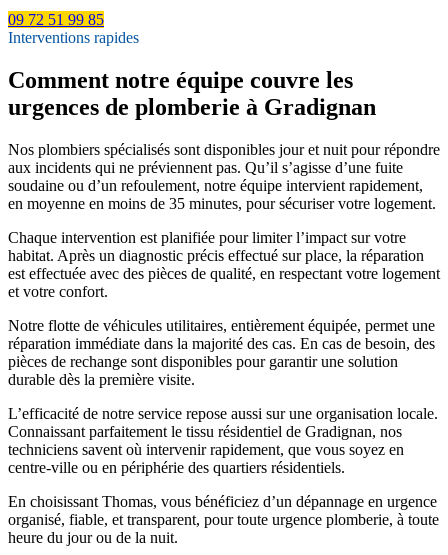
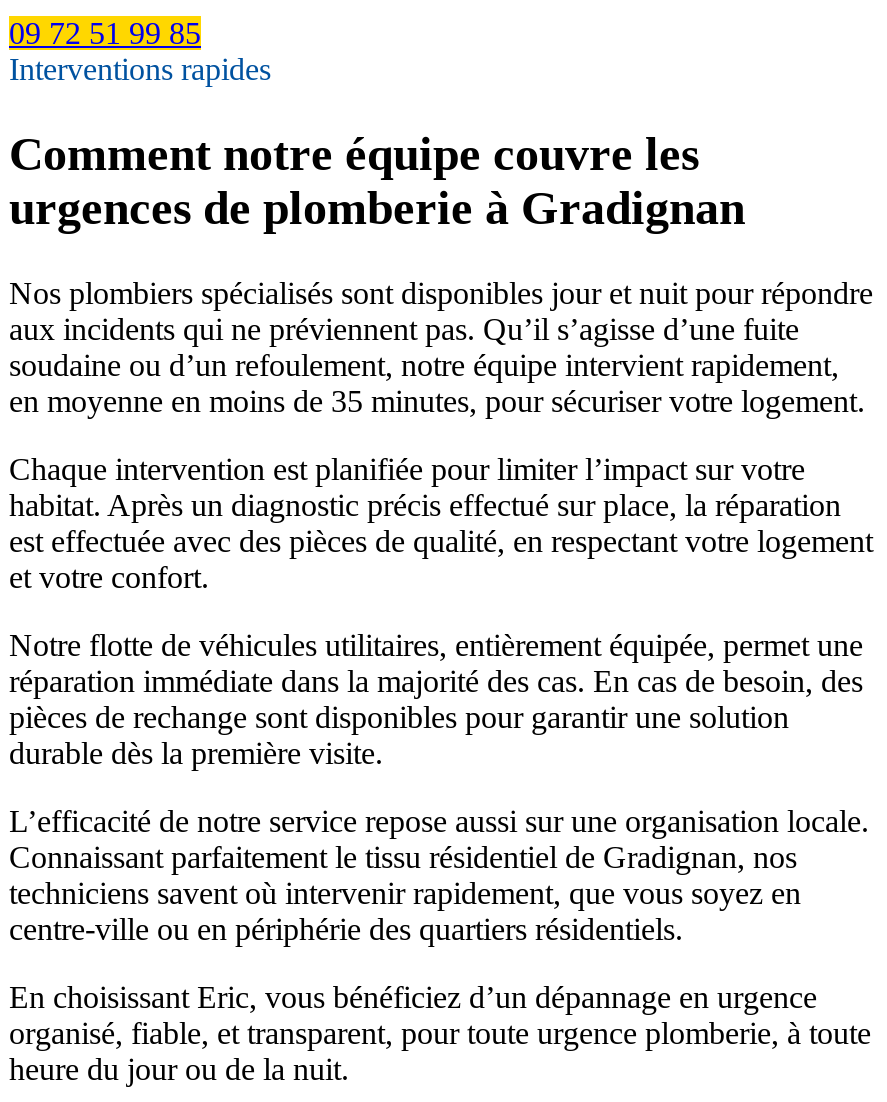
[8,492,437,509] En choisissant Thomas, vous bénéficiez d’un dépannage en urgence -> [9,979,817,1013] En choisissant Eric, vous bénéficiez d’un dépannage en urgence

